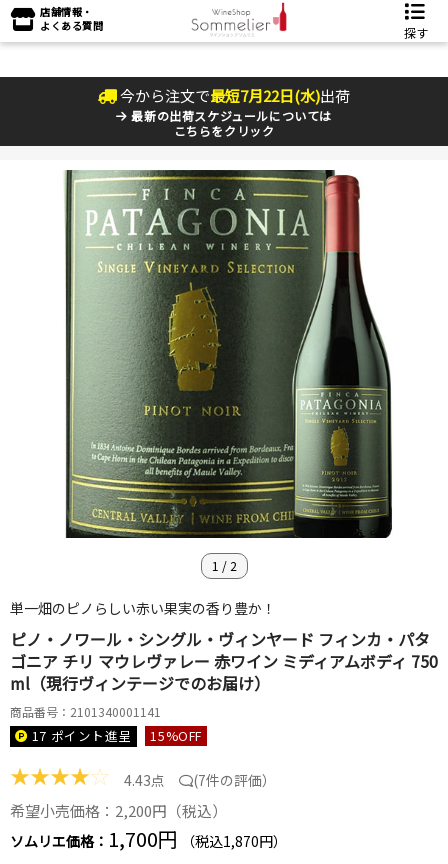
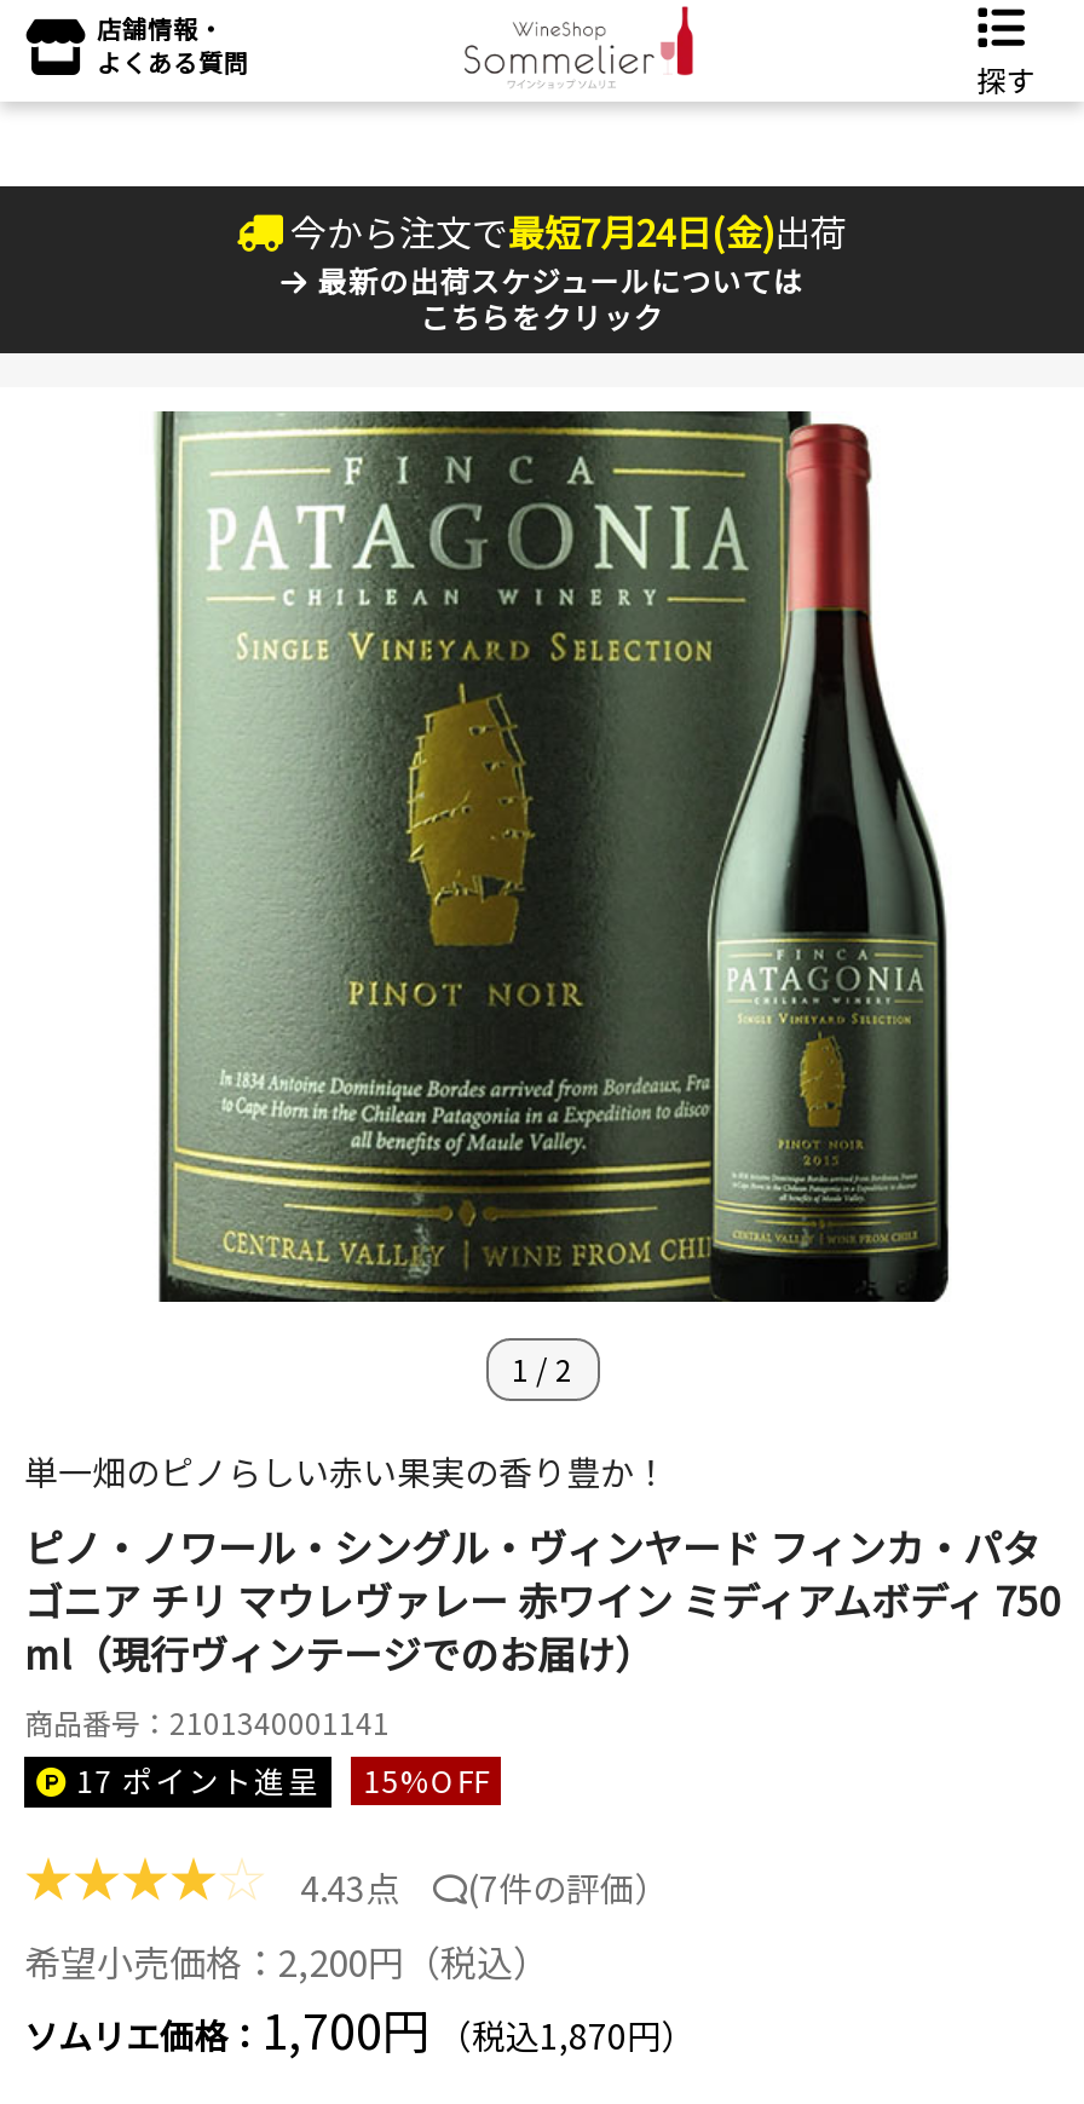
[120,85,350,106] 今から注文で最短7月22日(水)出荷 -> [290,206,847,256] 今から注文で最短7月24日(金)出荷

